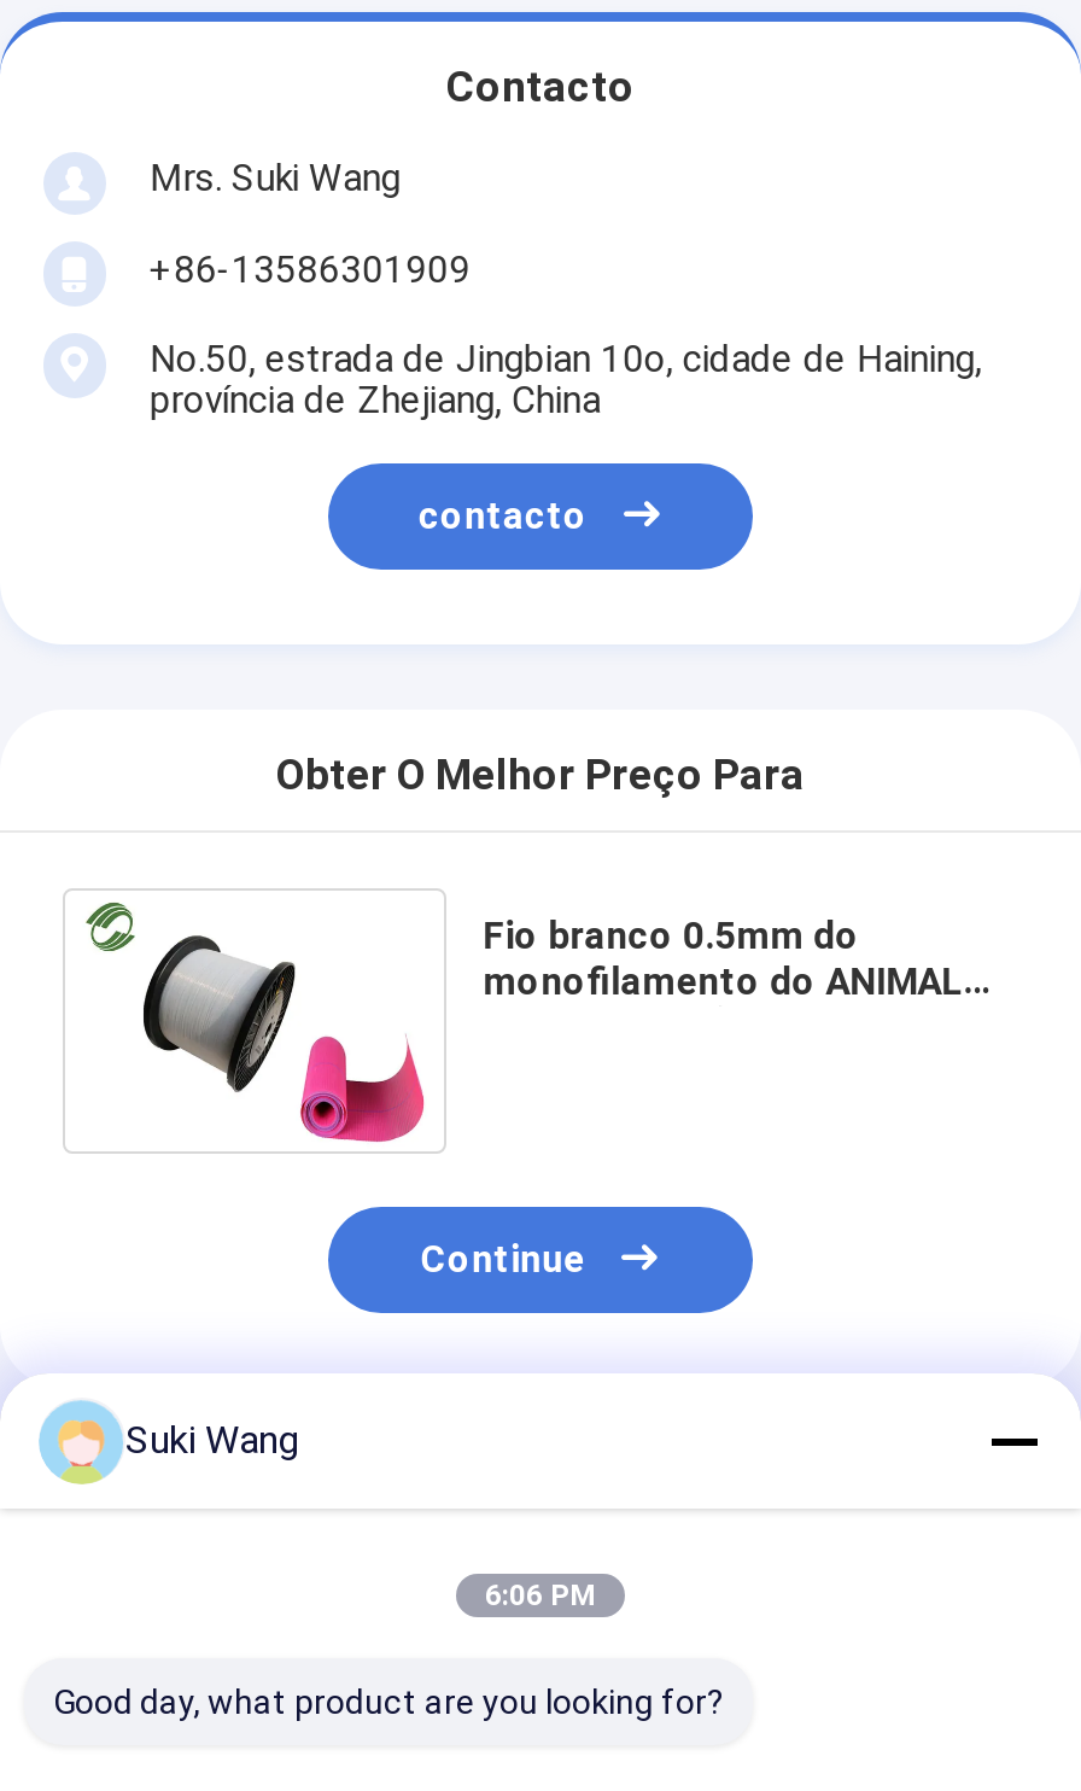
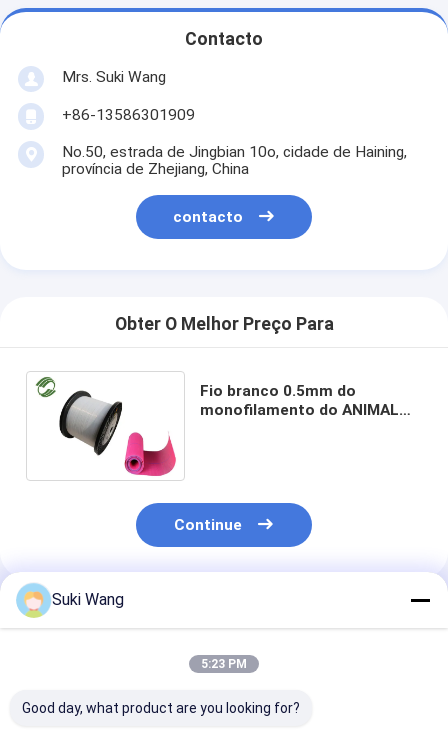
[485,1579,596,1612] 6:06 PM -> [201,657,247,671] 5:23 PM

